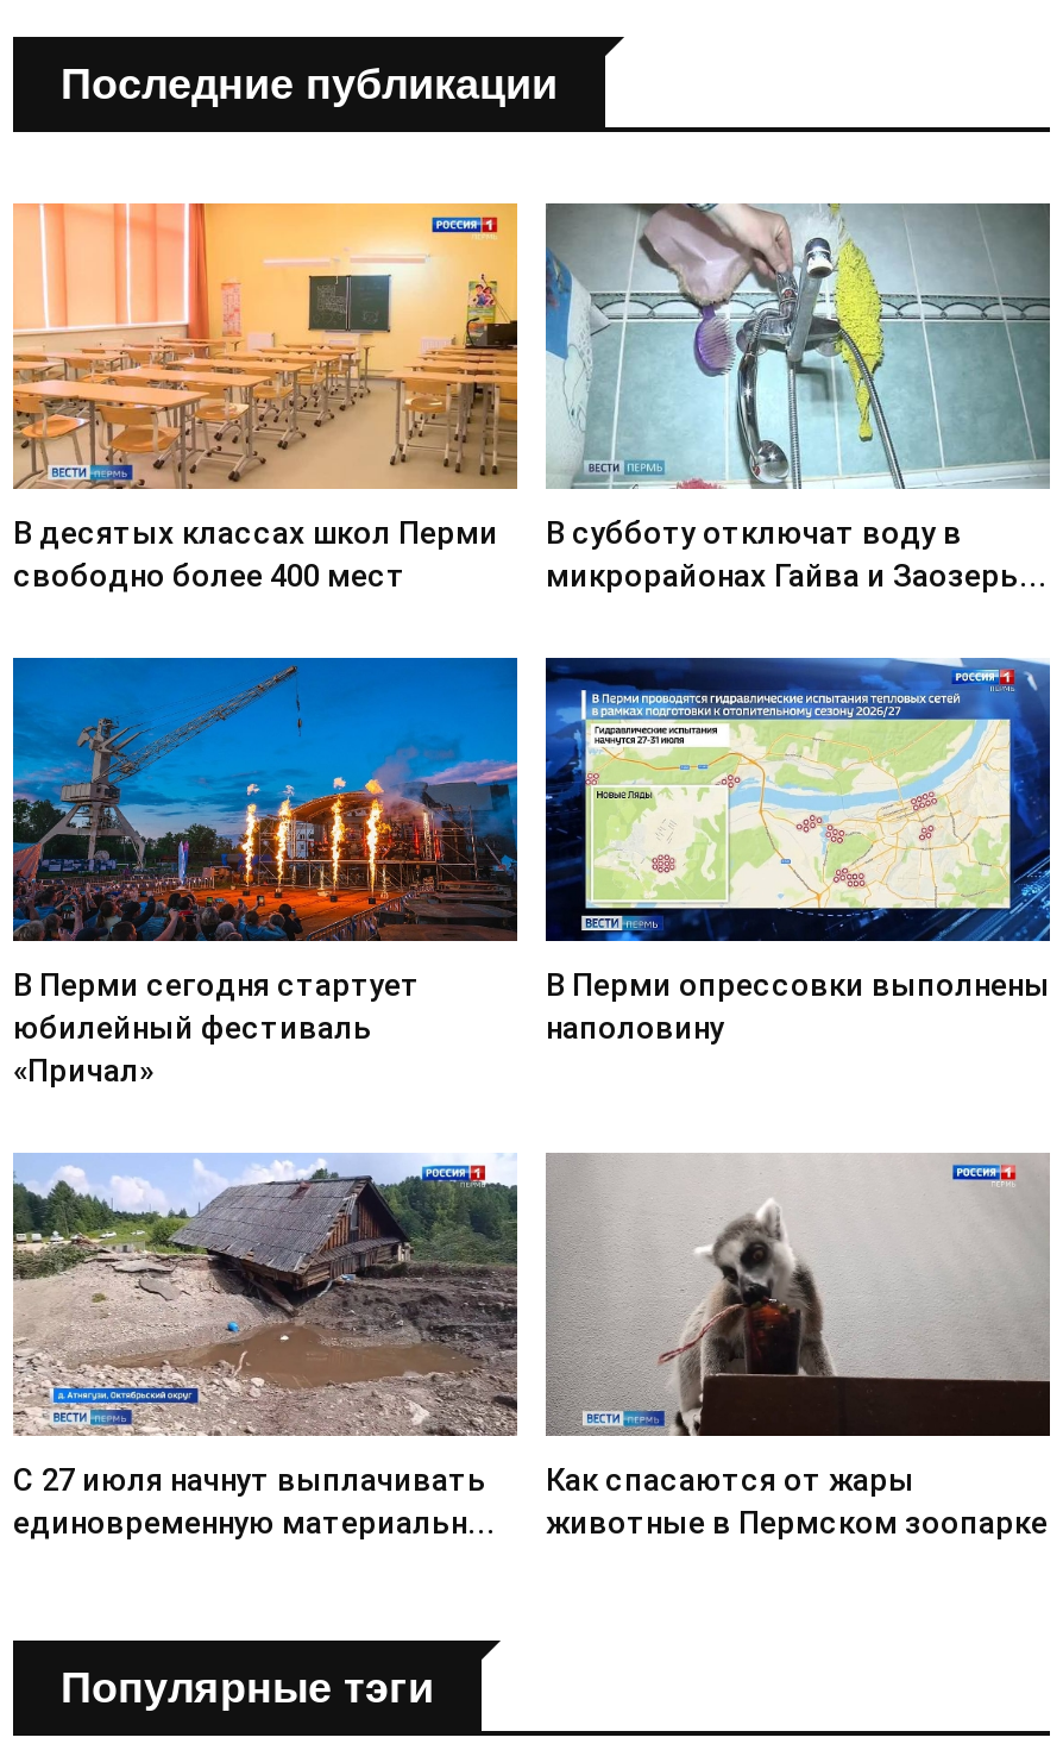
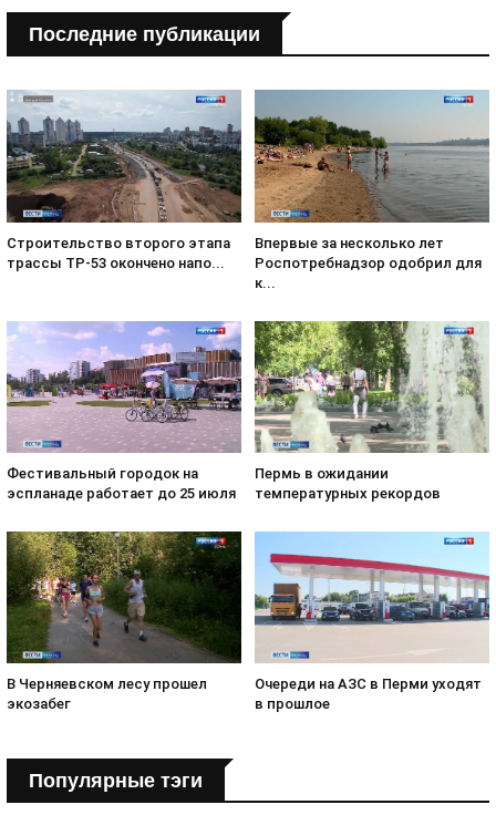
[11,201,520,593] [image] | В десятых классах школ Перми | свободно более 400 мест -> [6,90,242,271] [image] | Строительство второго этапа | трассы ТР-53 окончено напо...
[543,201,1050,593] [image] | В субботу отключат воду в | микрорайонах Гайва и Заозерь... -> [254,90,489,291] [image] | Впервые за несколько лет | Роспотребнадзор одобрил для | к...
[11,656,520,1088] [image] | В Перми сегодня стартует | юбилейный фестиваль | «Причал» -> [6,301,242,502] [image] | Фестивальный городок на | эспланаде работает до 25 июля
[543,656,1052,1045] [image] | В Перми опрессовки выполнены | наполовину -> [254,301,489,502] [image] | Пермь в ожидании | температурных рекордов
[13,1153,520,1541] [image] | С 27 июля начнут выплачивать | единовременную материальн... -> [6,530,242,712] [image] | В Черняевском лесу прошел | экозабег
[543,1153,1052,1541] [image] | Как спасаются от жары | животные в Пермском зоопарке -> [255,532,489,712] [image] | Очереди на АЗС в Перми уходят | в прошлое

